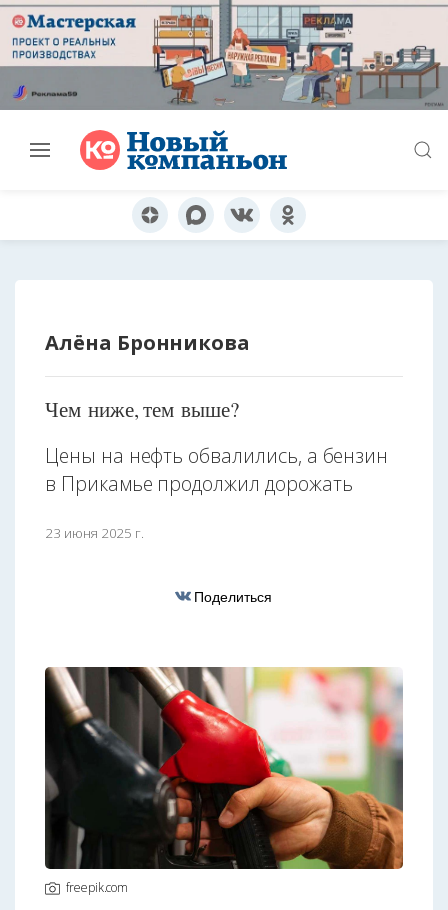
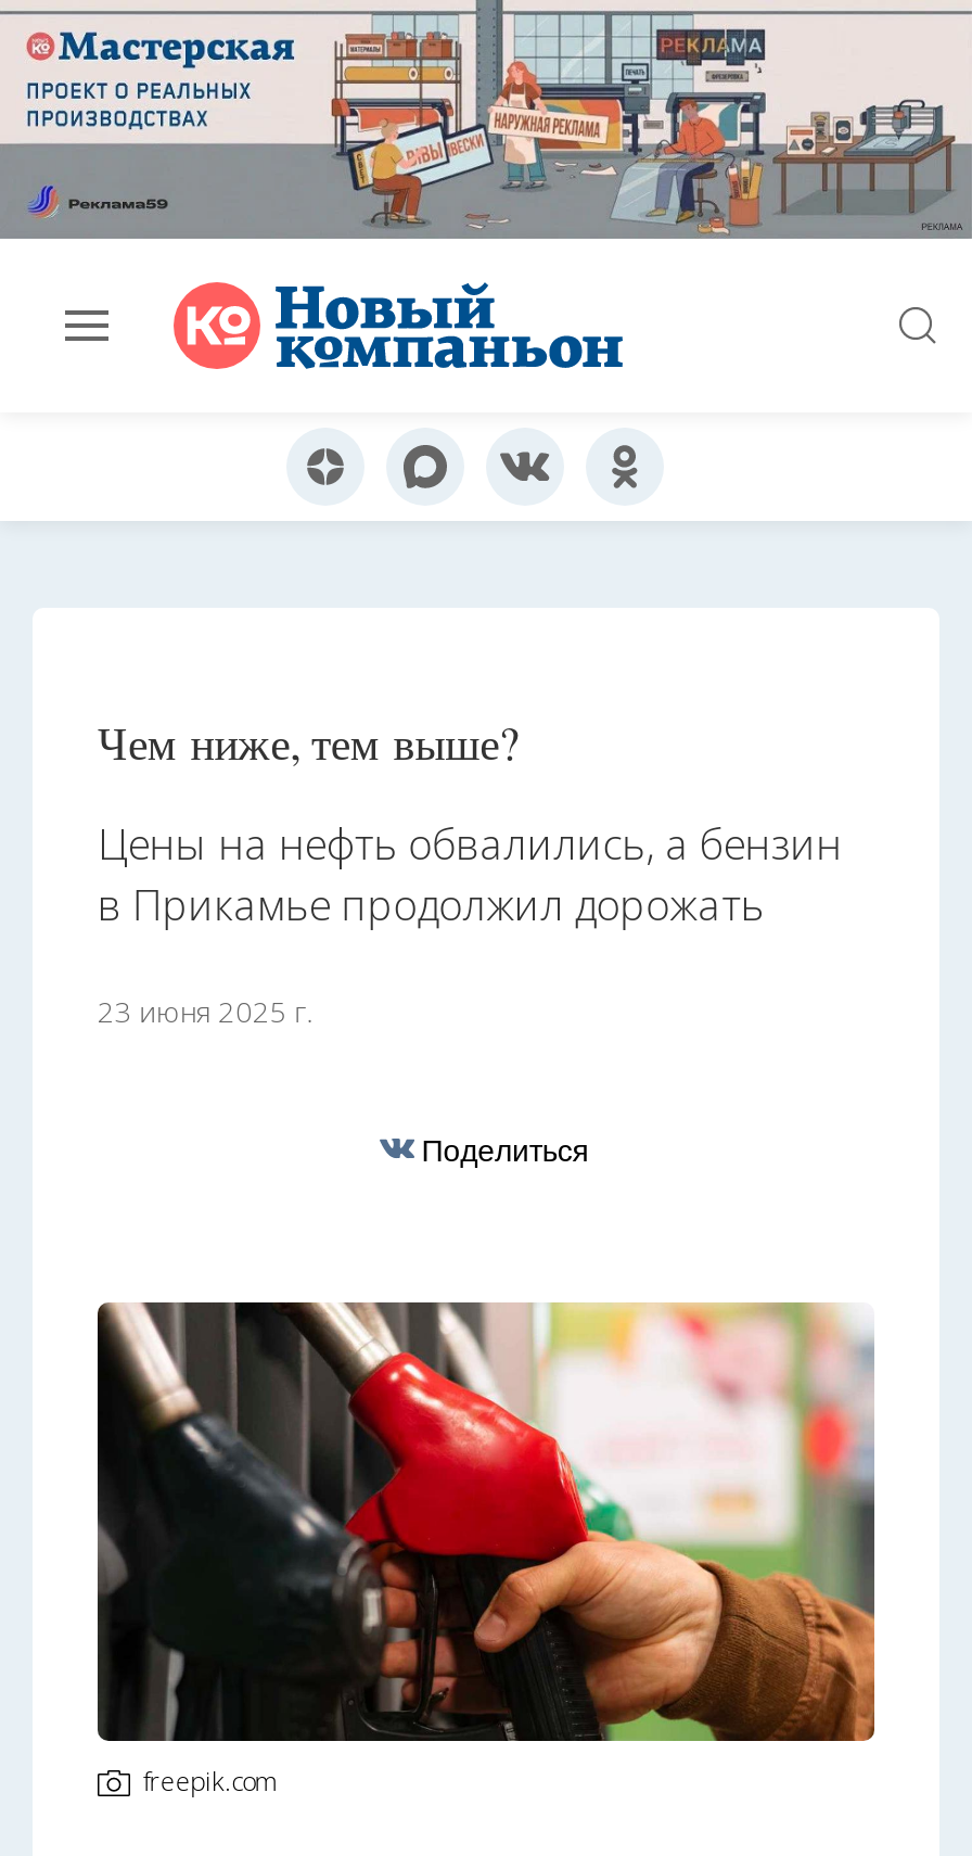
[45,329,250,356] Алёна Бронникова -> none

